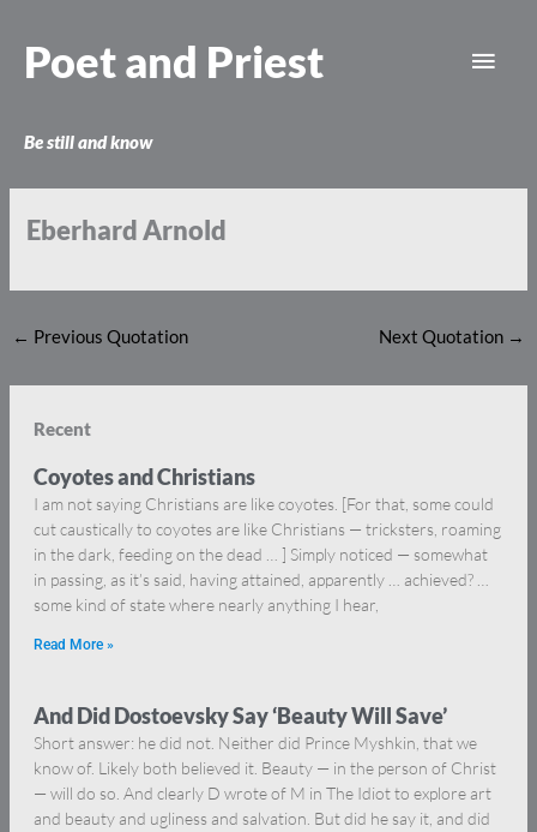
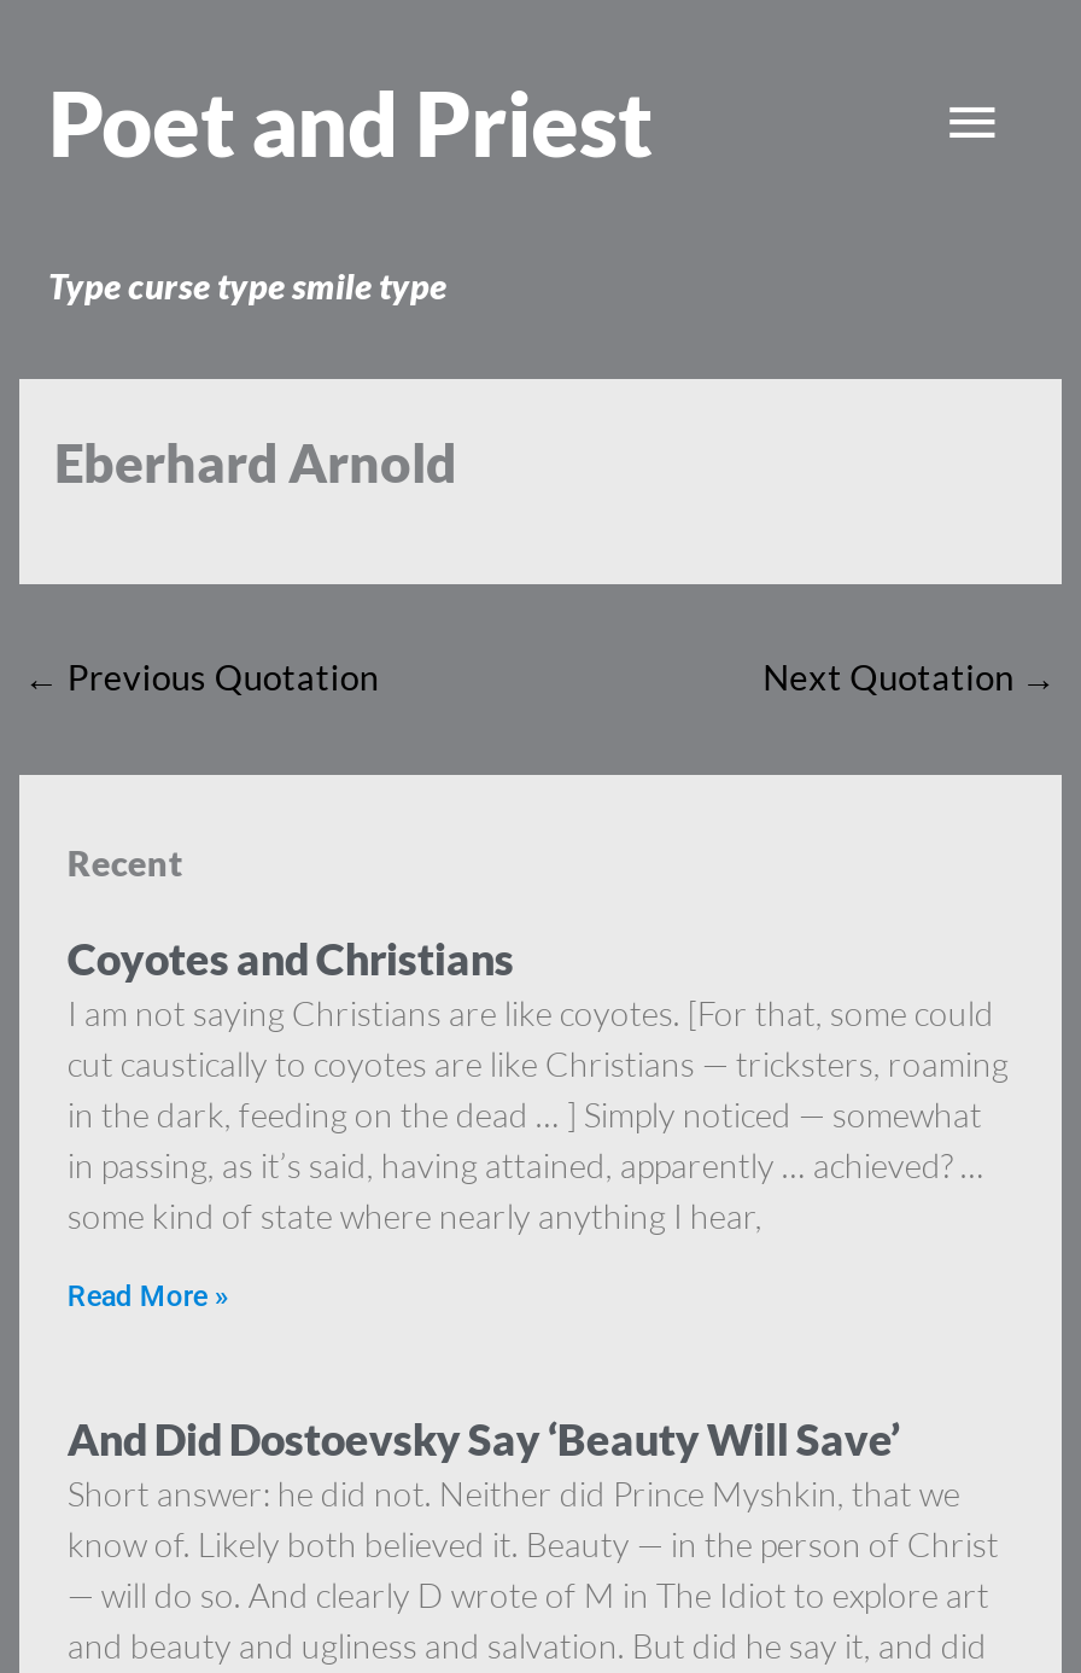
[24,132,152,153] Be still and know -> [48,266,446,307] Type curse type smile type

